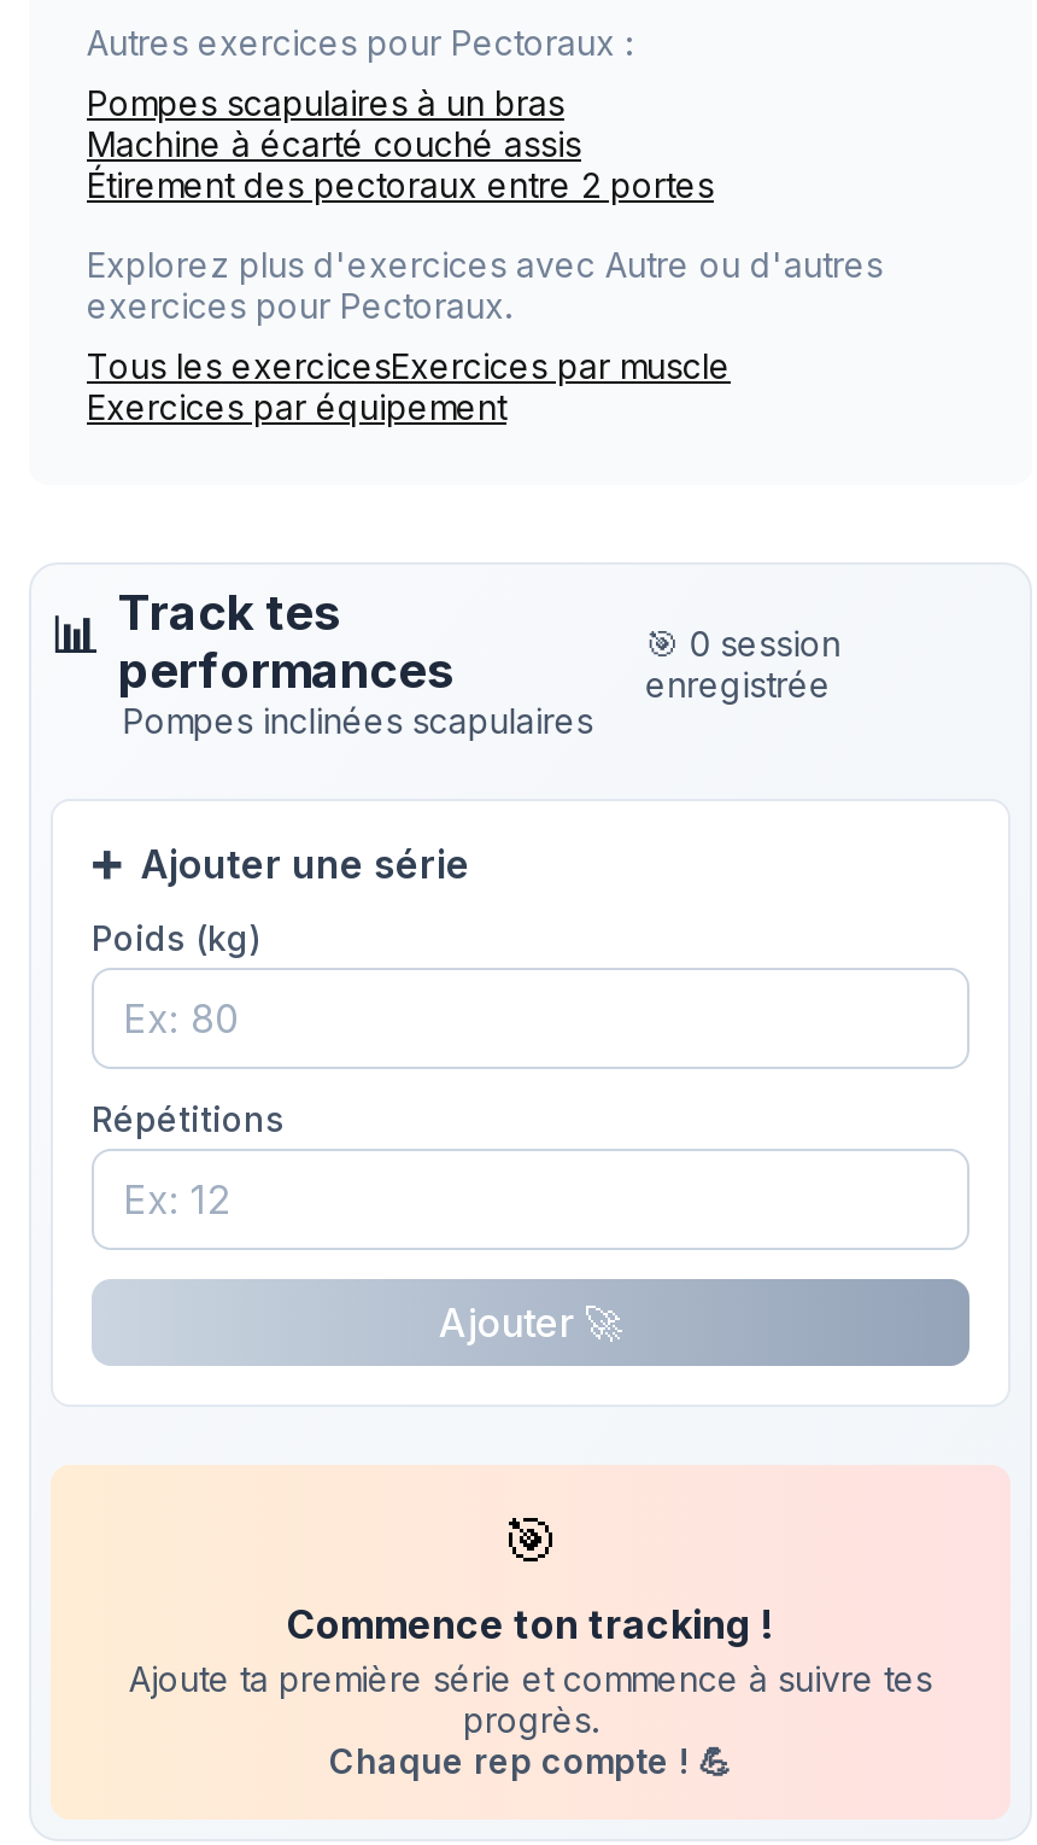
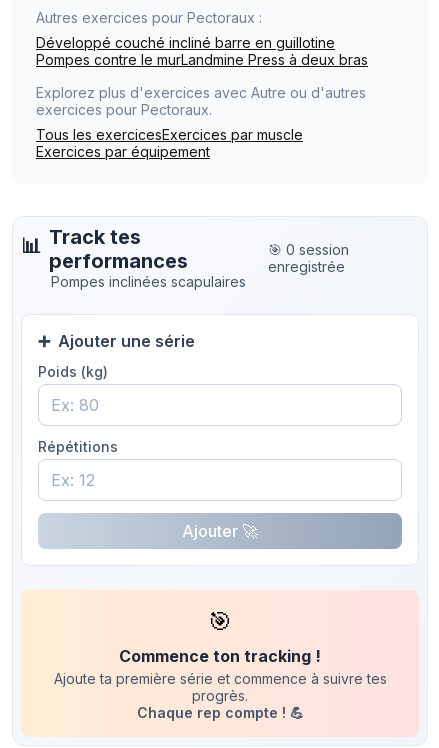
[87,82,714,205] Pompes scapulaires à un bras | Machine à écarté couché assis | Étirement des pectoraux entre 2 portes -> [36,34,368,68] Développé couché incliné barre en guillotine | Pompes contre le murLandmine Press à deux bras

